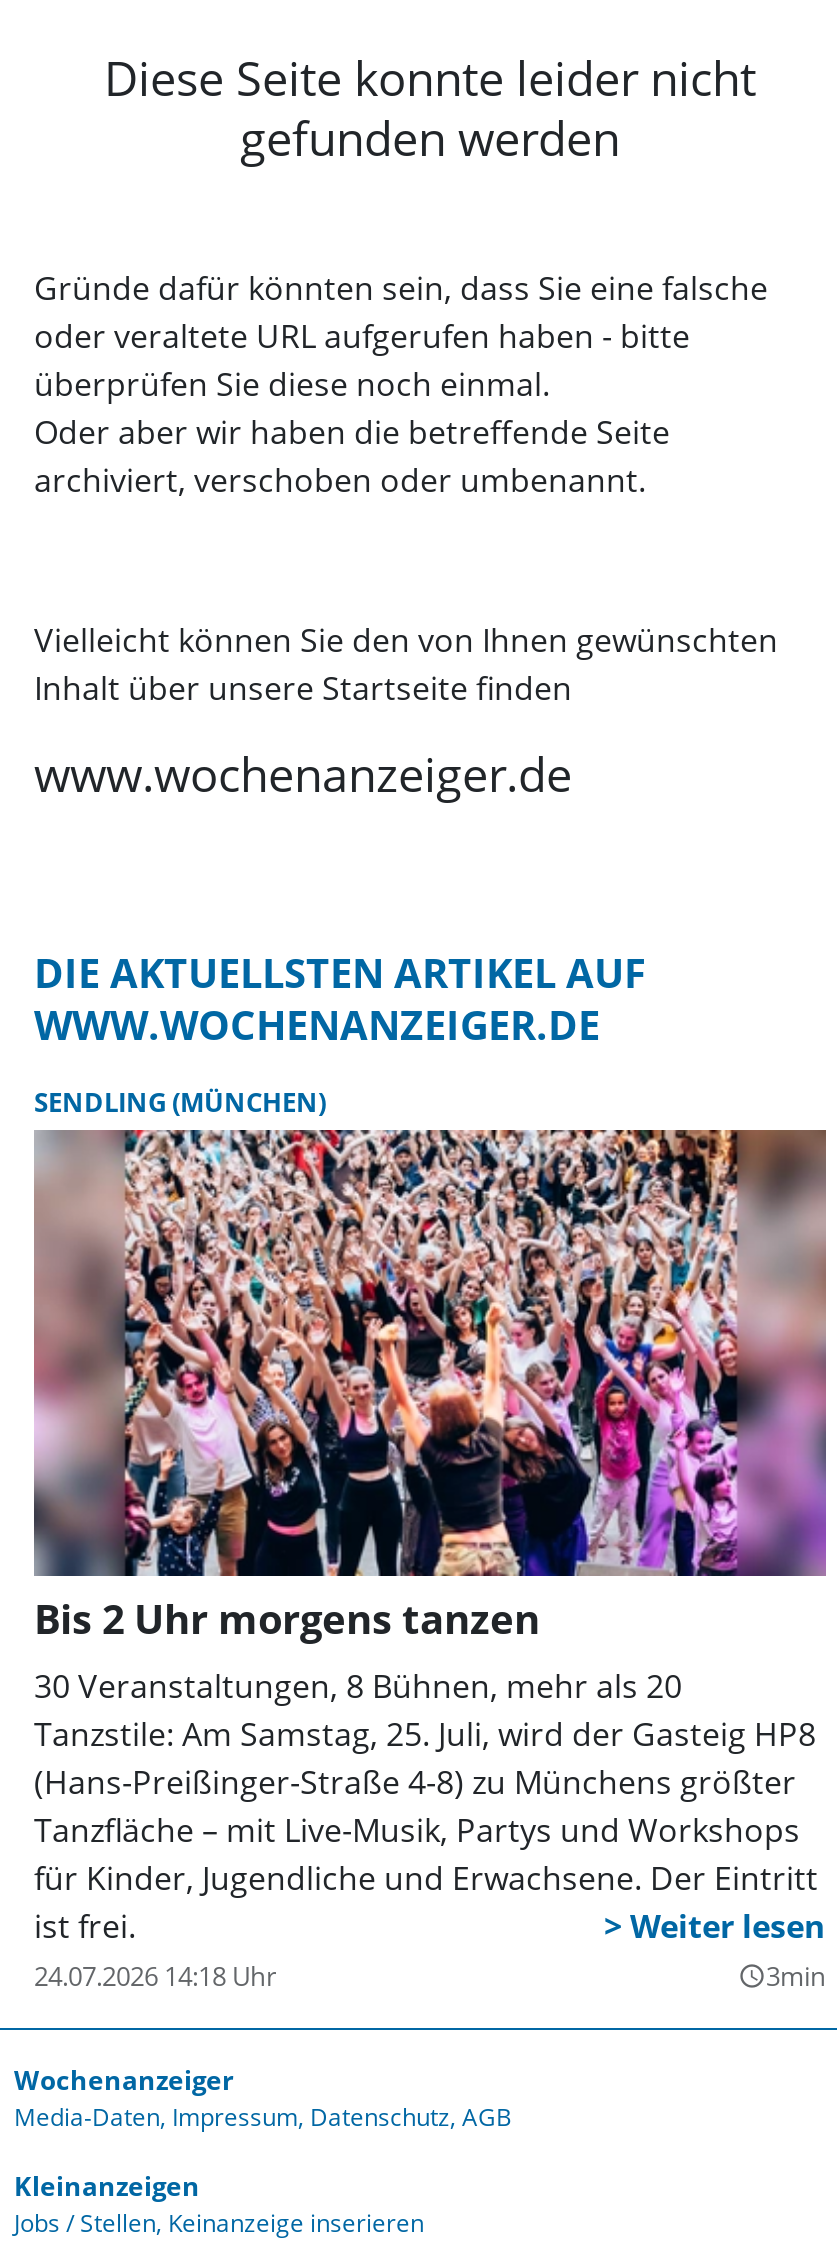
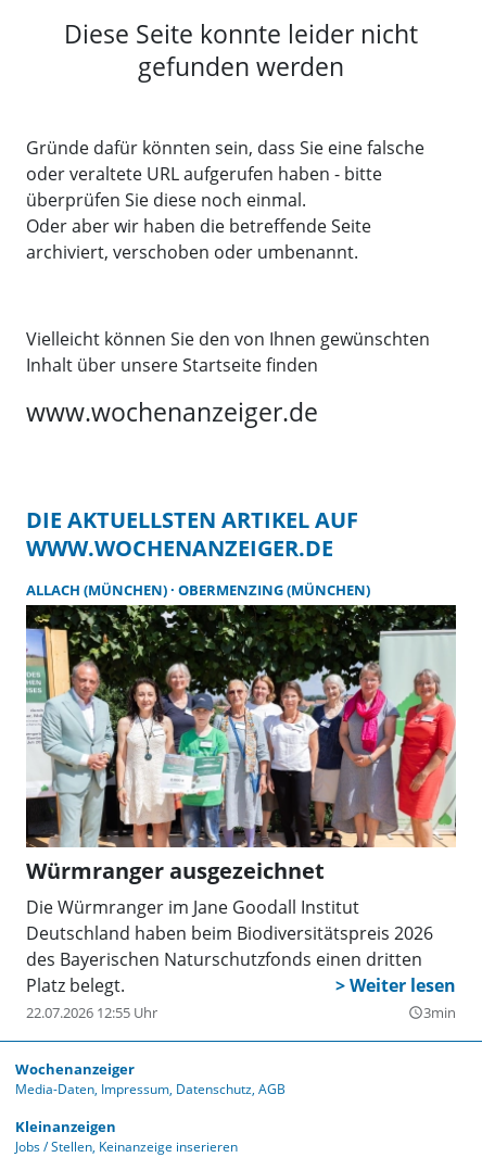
[34,1084,326,1120] SENDLING (MÜNCHEN) -> [26,580,370,600] ALLACH (MÜNCHEN) OBERMENZING (MÜNCHEN)
[34,1128,828,1994] [image] | Bis 2 Uhr morgens tanzen | 30 Veranstaltungen, 8 Bühnen, mehr als 20 | Tanzstile: Am Samstag, 25. Juli, wird der Gasteig HP8 | (Hans-Preißinger-Straße 4-8) zu Münchens größter | Tanzfläche – mit Live-Musik, Partys und Workshops | für Kinder, Jugendliche und Erwachsene. Der Eintritt | ist frei. | 24.07.2026 14:18 Uhr -> [26,604,457,1022] [image] | Würmranger ausgezeichnet | Die Würmranger im Jane Goodall Institut | Deutschland haben beim Biodiversitätspreis 2026 | des Bayerischen Naturschutzfonds einen dritten | Platz belegt. | 22.07.2026 12:55 Uhr

